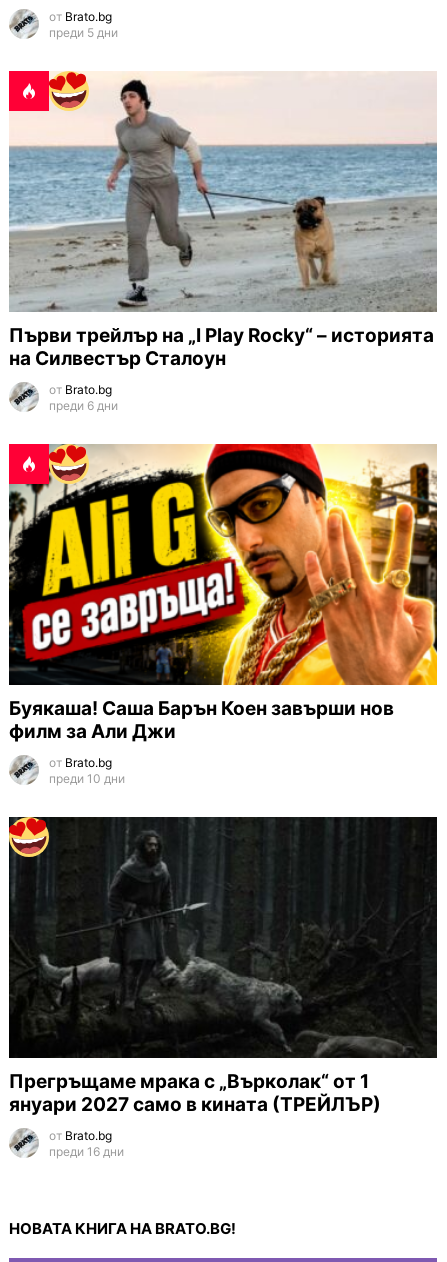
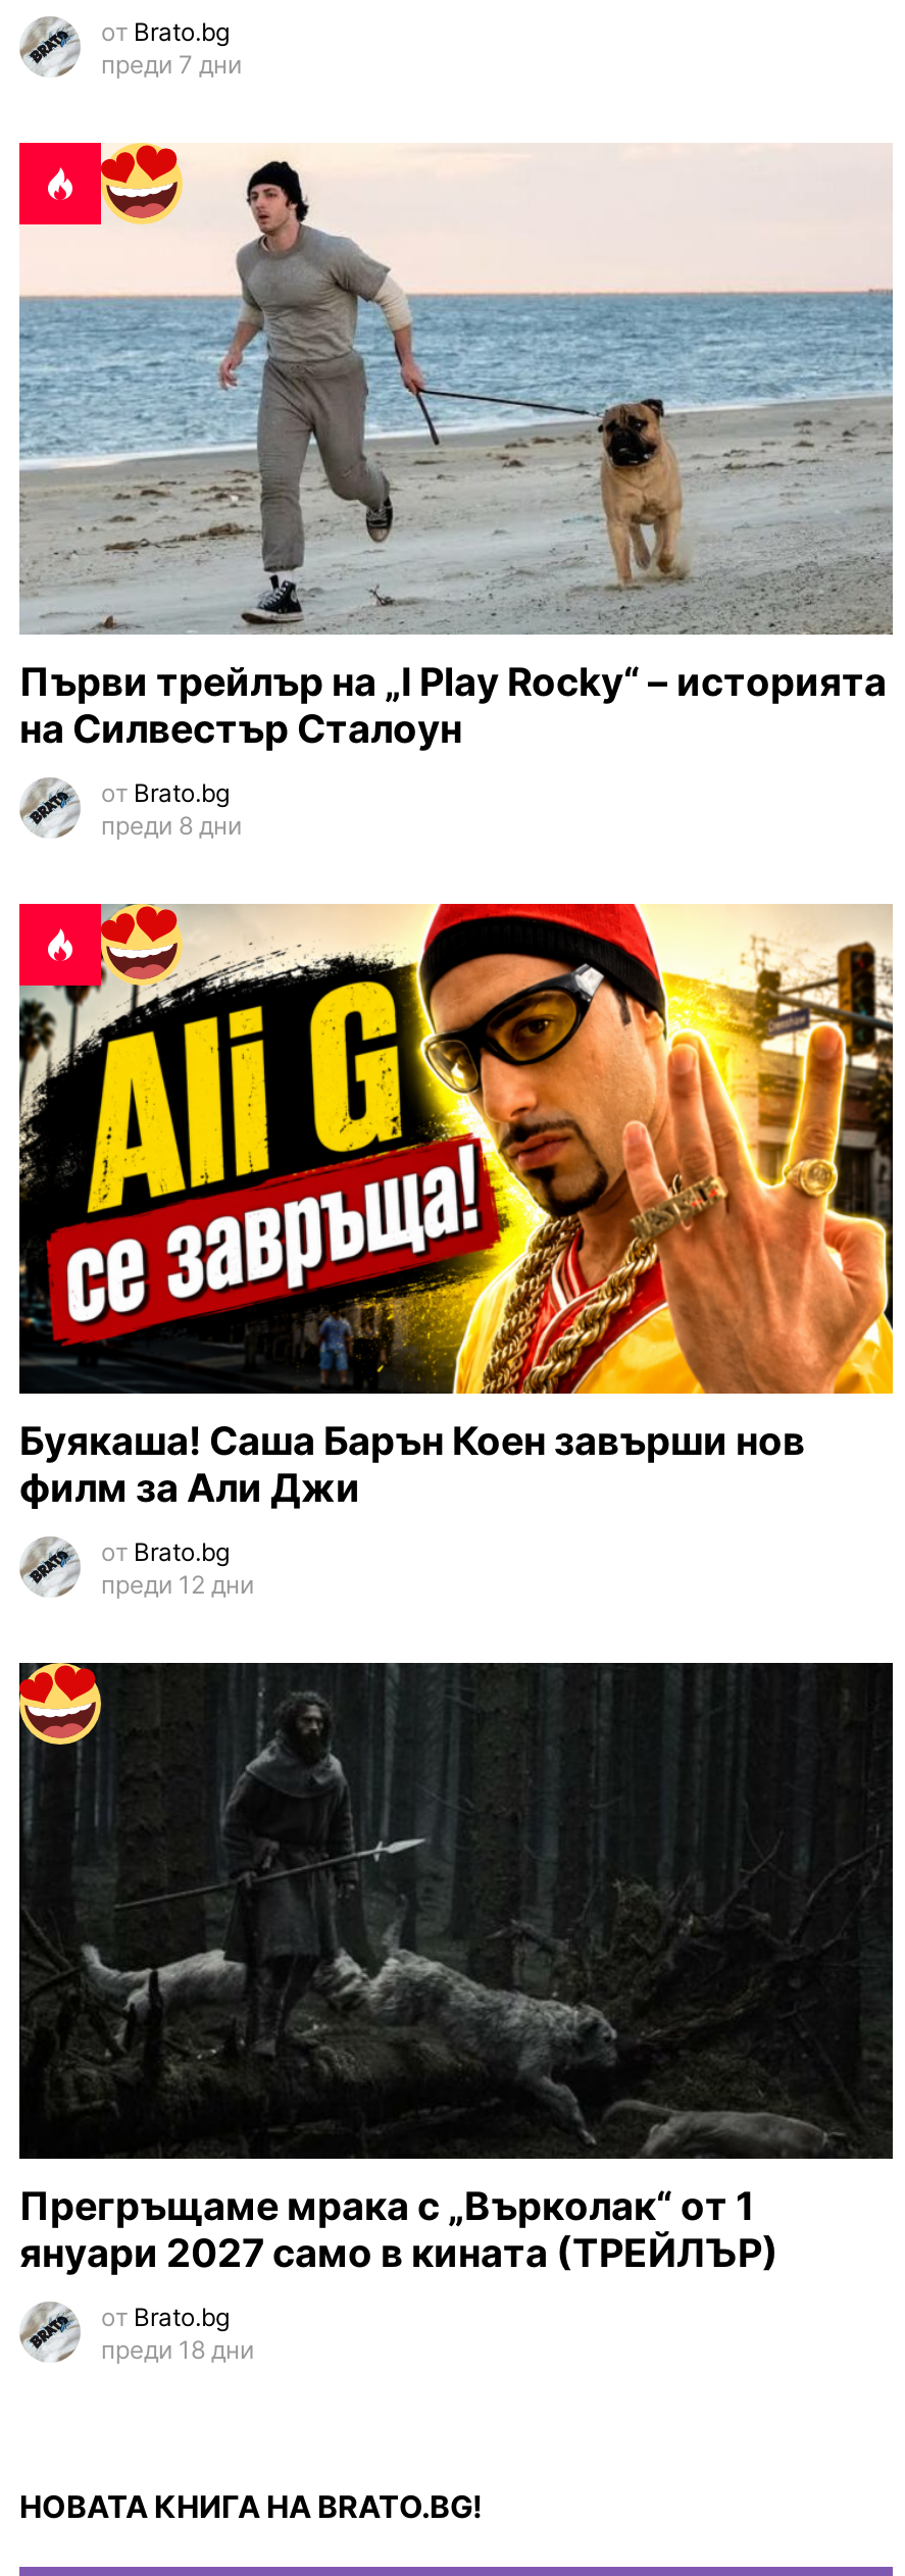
[49,25,118,40] преди 5 дни -> [101,50,242,80] преди 7 дни
[49,398,118,413] преди 6 дни -> [101,810,242,840] преди 8 дни
[49,771,125,786] преди 10 дни -> [101,1570,254,1600] преди 12 дни
[49,1144,124,1159] преди 16 дни -> [101,2334,254,2365] преди 18 дни

